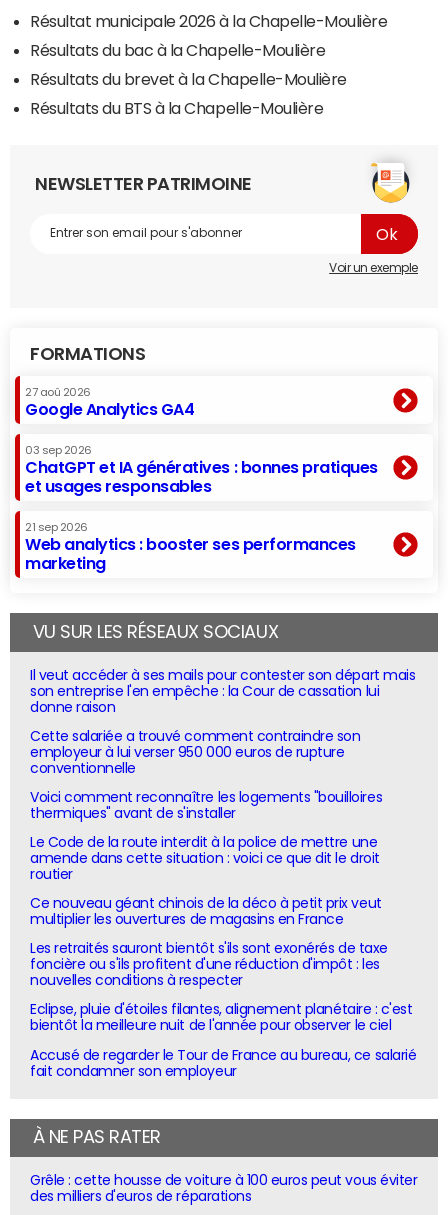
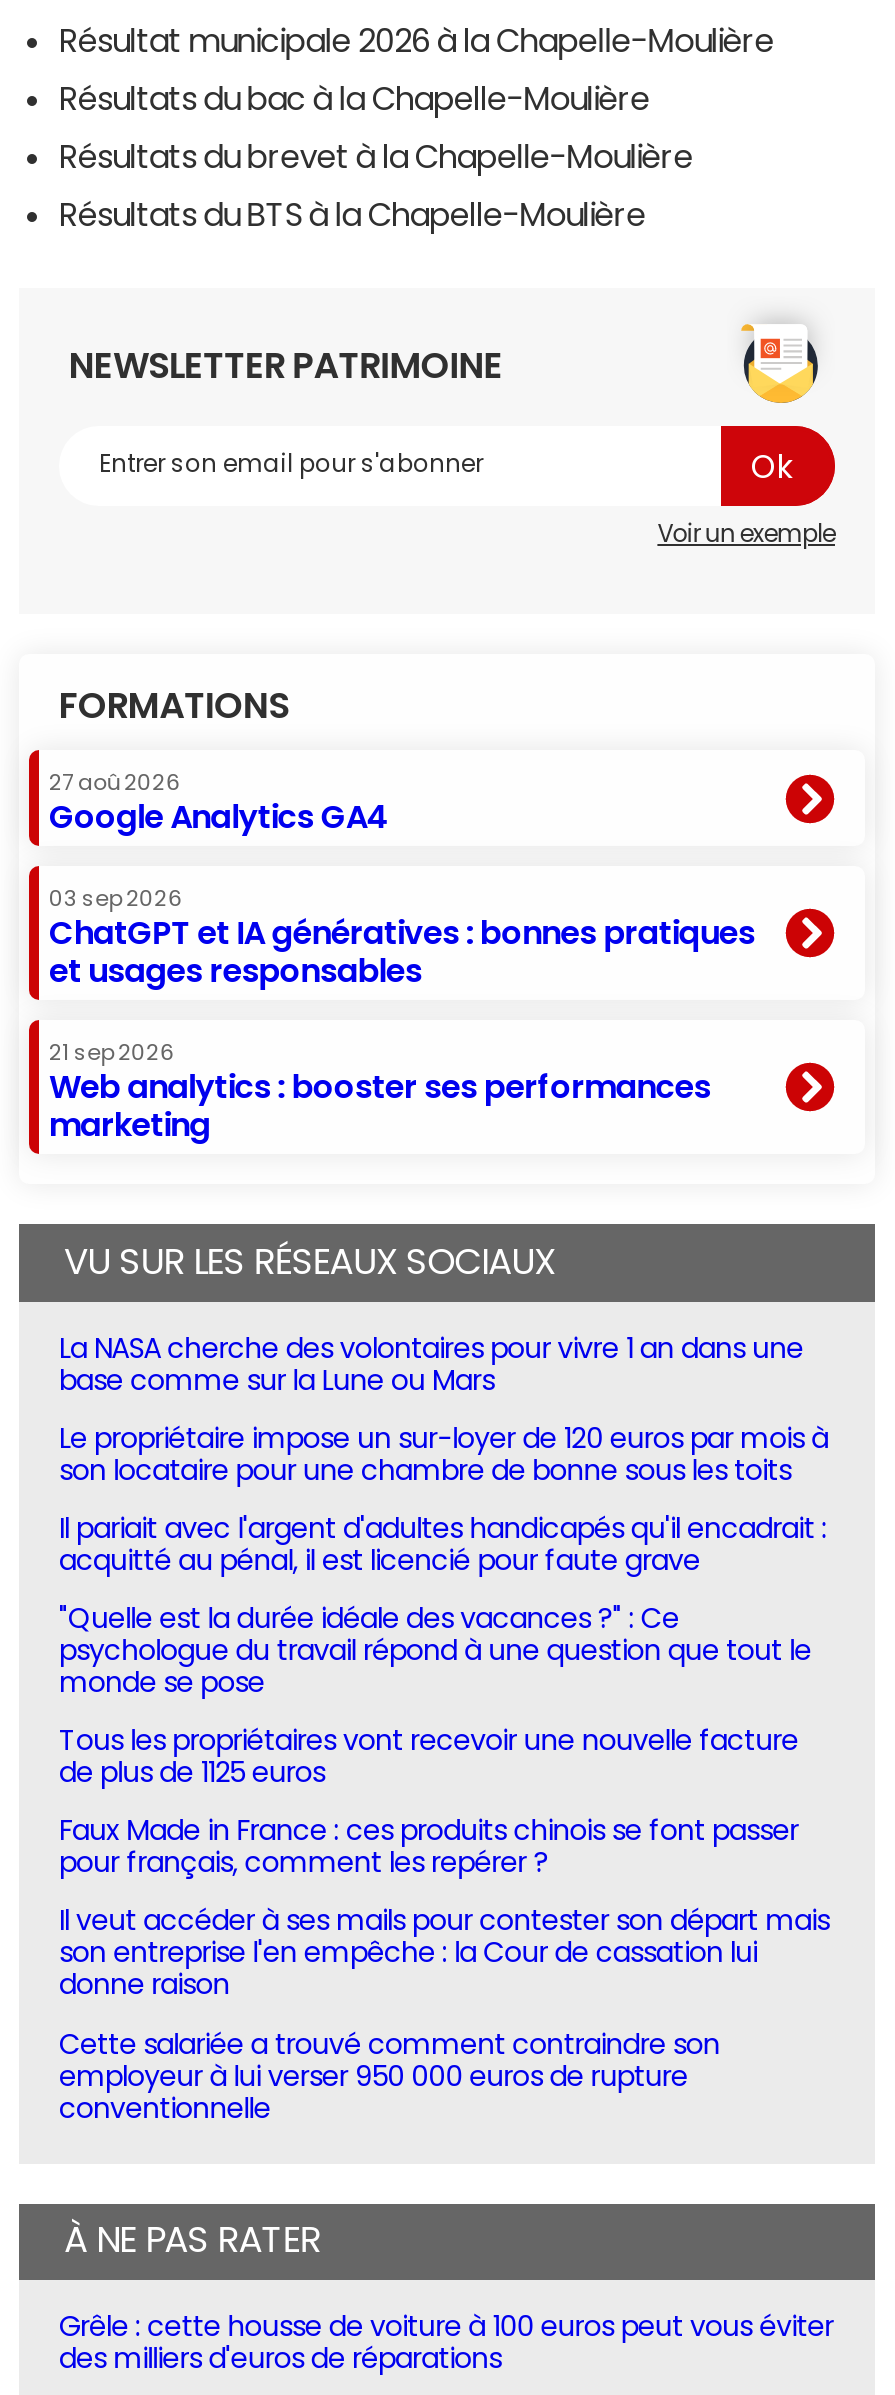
none -> [59,1333,828,1877] La NASA cherche des volontaires pour vivre 1 an dans une | base comme sur la Lune ou Mars | Le propriétaire impose un sur-loyer de 120 euros par mois à | son locataire pour une chambre de bonne sous les toits | Il pariait avec l'argent d'adultes handicapés qu'il encadrait : | acquitté au pénal, il est licencié pour faute grave | "Quelle est la durée idéale des vacances ?" : Ce | psychologue du travail répond à une question que tout le | monde se pose | Tous les propriétaires vont recevoir une nouvelle facture | de plus de 1125 euros | Faux Made in France : ces produits chinois se font passer | pour français, comment les repérer ?
moved [30,668,415,775] -> [59,1907,829,2121]: Il veut accéder à ses mails pour contester son départ mais | son entreprise l'en empêche : la Cour de cassation lui | donne raison | Cette salariée a trouvé comment contraindre son | employeur à lui verser 950 000 euros de rupture | conventionnelle
[30,790,416,1078] Voici comment reconnaître les logements "bouilloires | thermiques" avant de s'installer | Le Code de la route interdit à la police de mettre une | amende dans cette situation : voici ce que dit le droit | routier | Ce nouveau géant chinois de la déco à petit prix veut | multiplier les ouvertures de magasins en France | Les retraités sauront bientôt s'ils sont exonérés de taxe | foncière ou s'ils profitent d'une réduction d'impôt : les | nouvelles conditions à respecter | Eclipse, pluie d'étoiles filantes, alignement planétaire : c'est | bientôt la meilleure nuit de l'année pour observer le ciel | Accusé de regarder le Tour de France au bureau, ce salarié | fait condamner son employeur -> none

